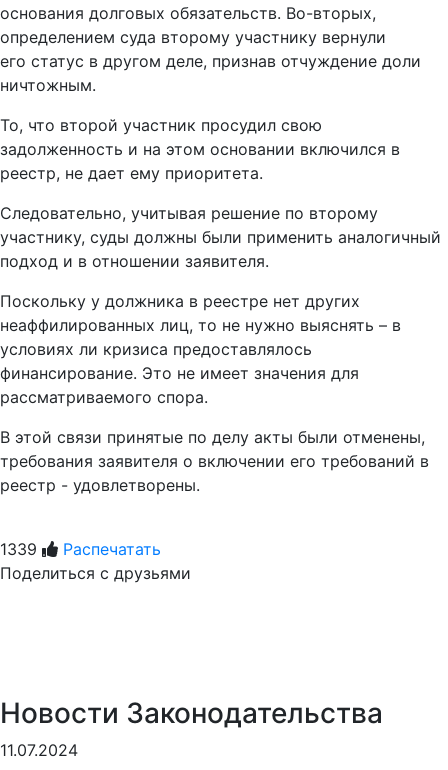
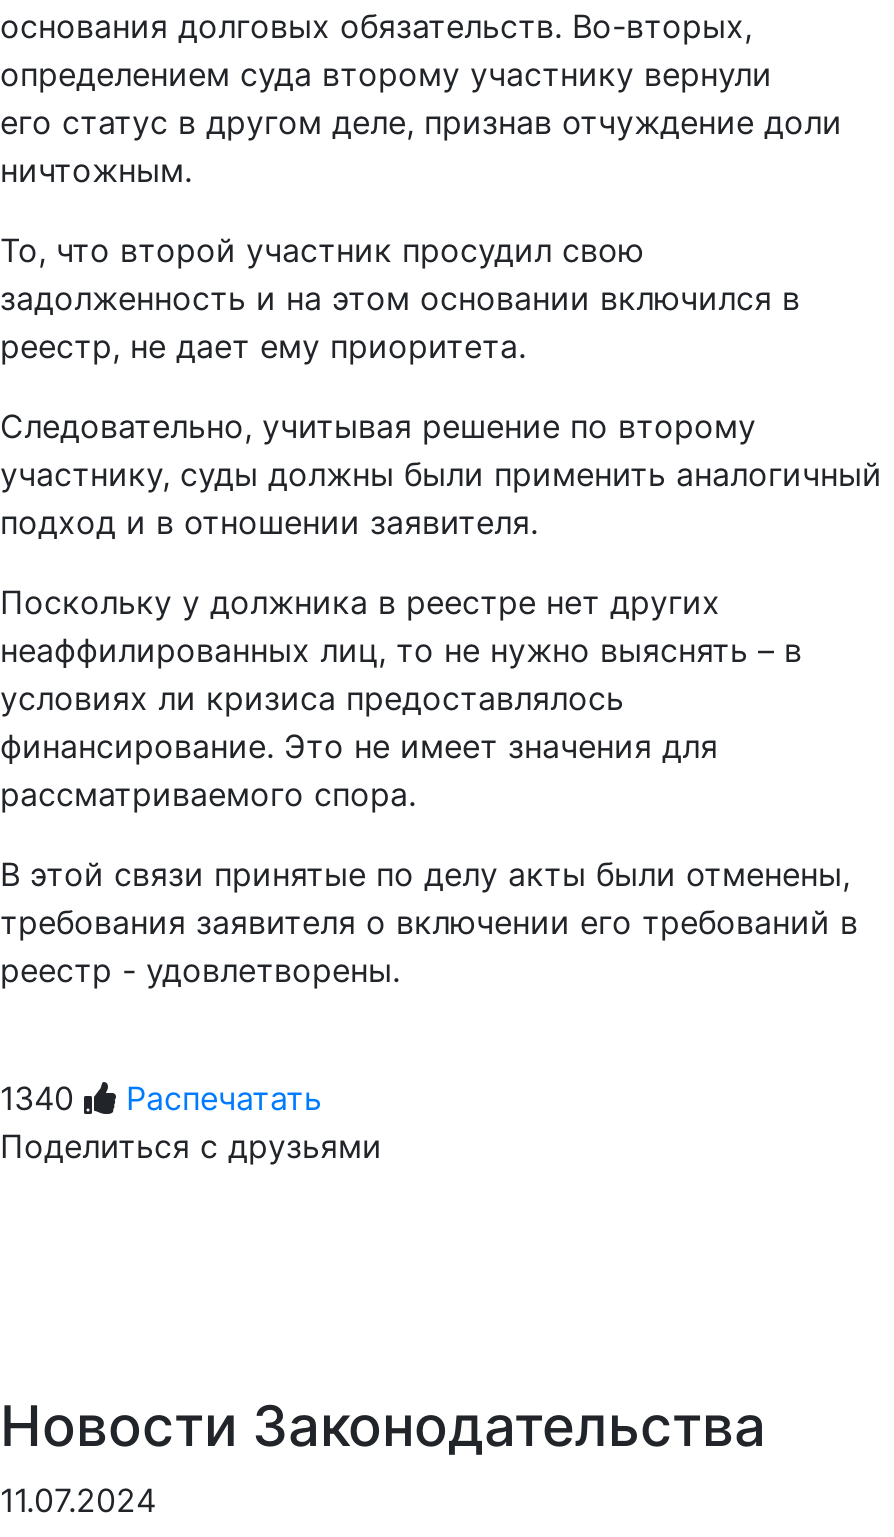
[0,539,161,559] 1339 Распечатать -> [0,1078,322,1118] 1340 Распечатать

